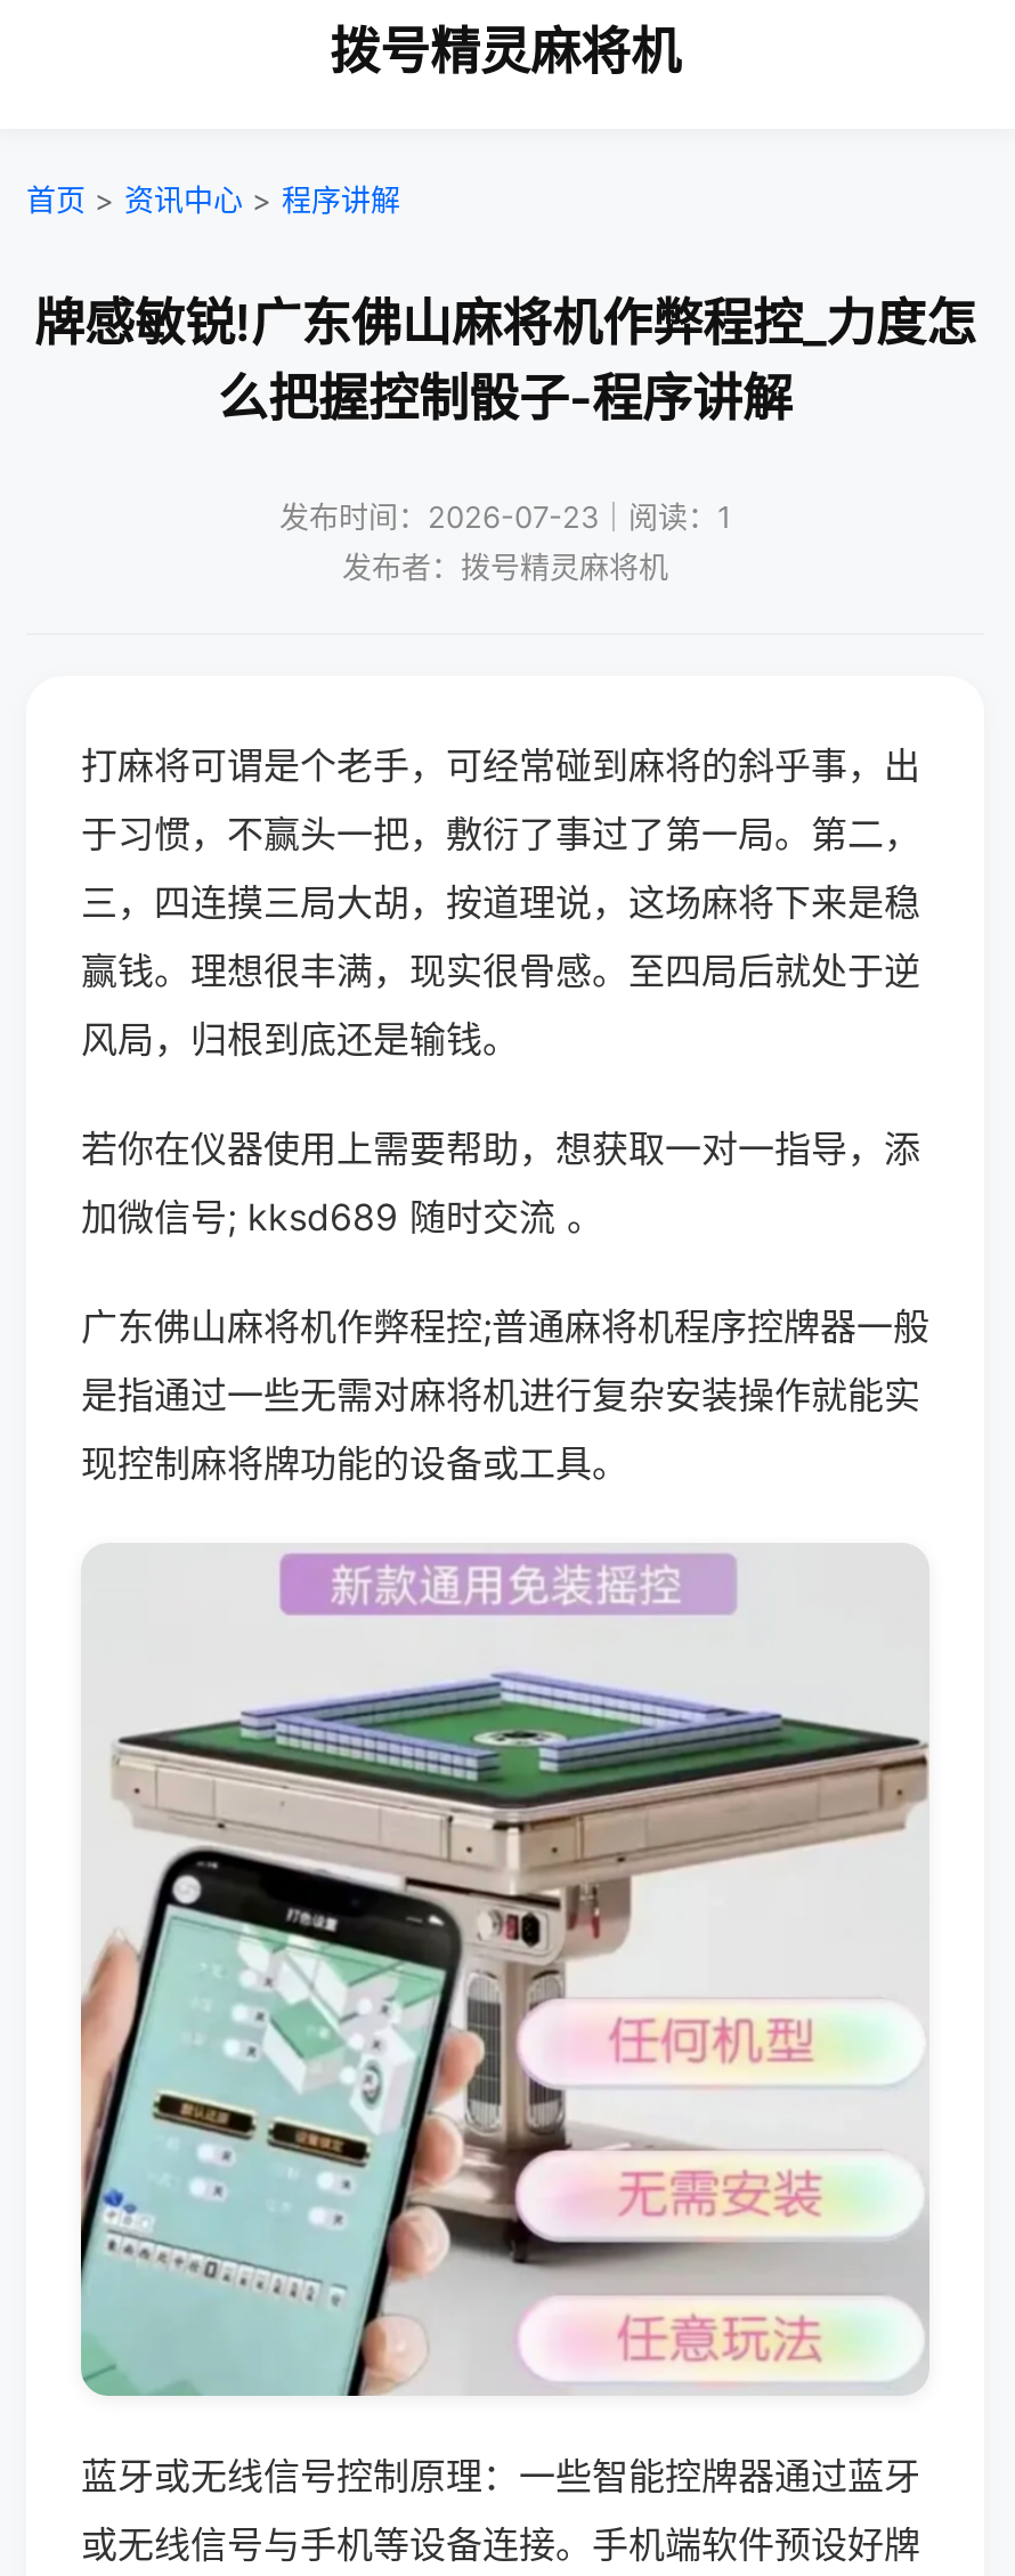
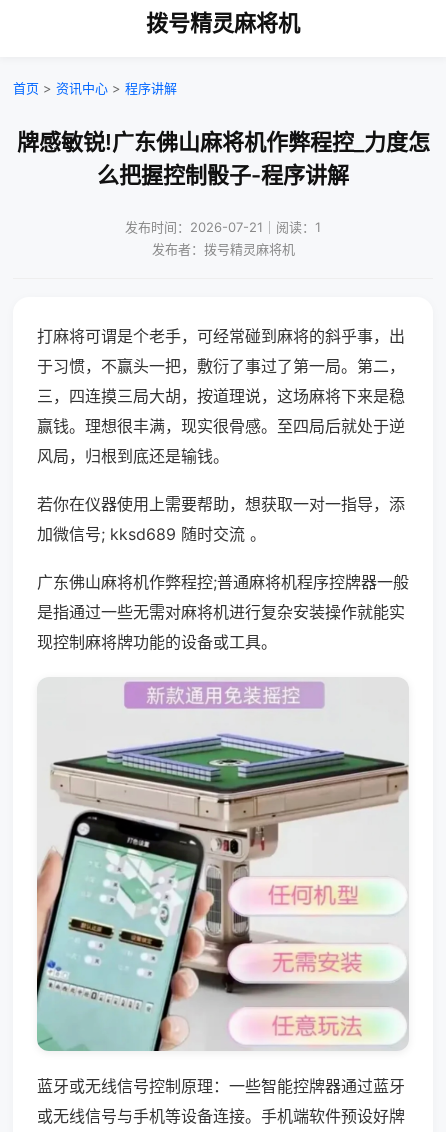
[279,498,731,535] 发布时间：2026-07-23｜阅读：1 -> [125,219,321,235] 发布时间：2026-07-21｜阅读：1

